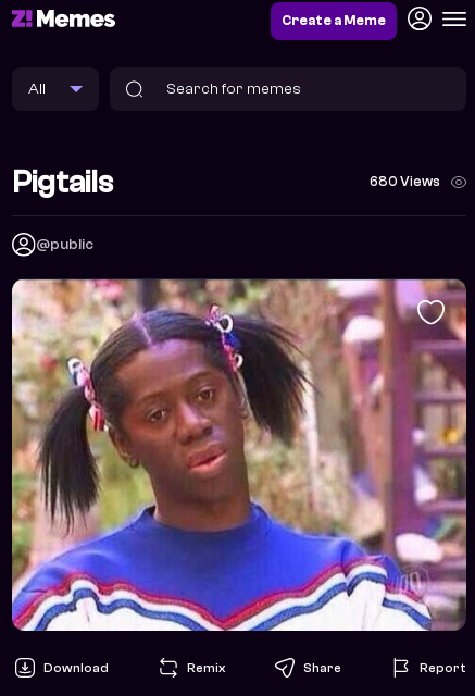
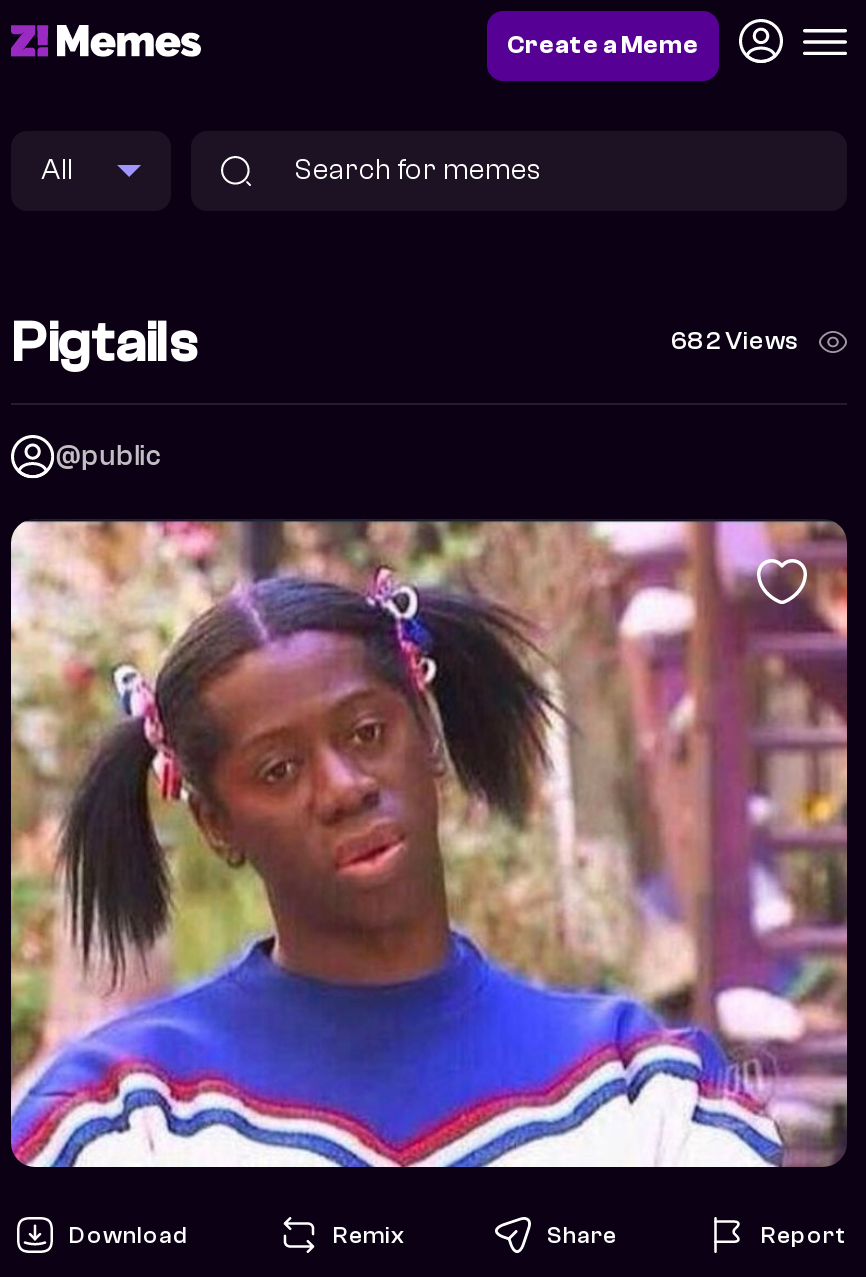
[370,174,440,189] 680 Views -> [671,327,799,355] 682 Views

